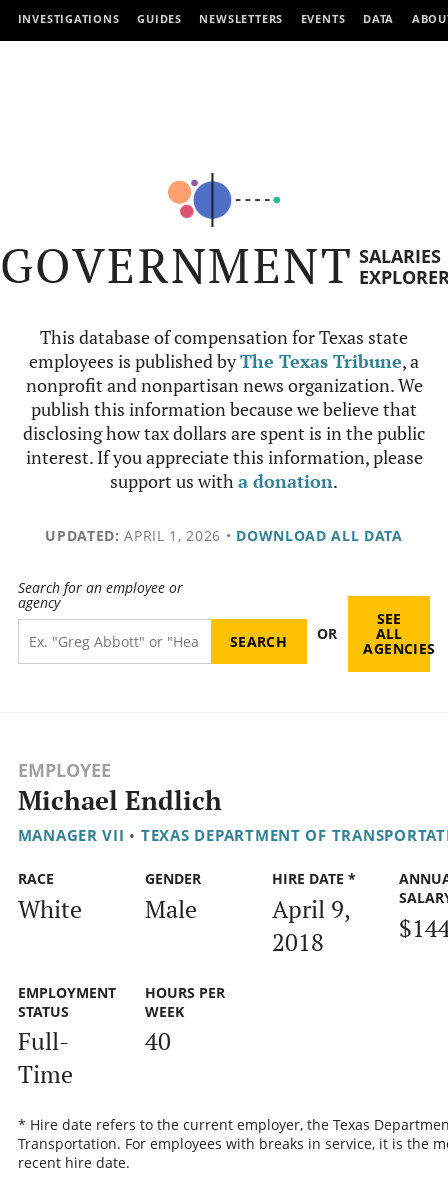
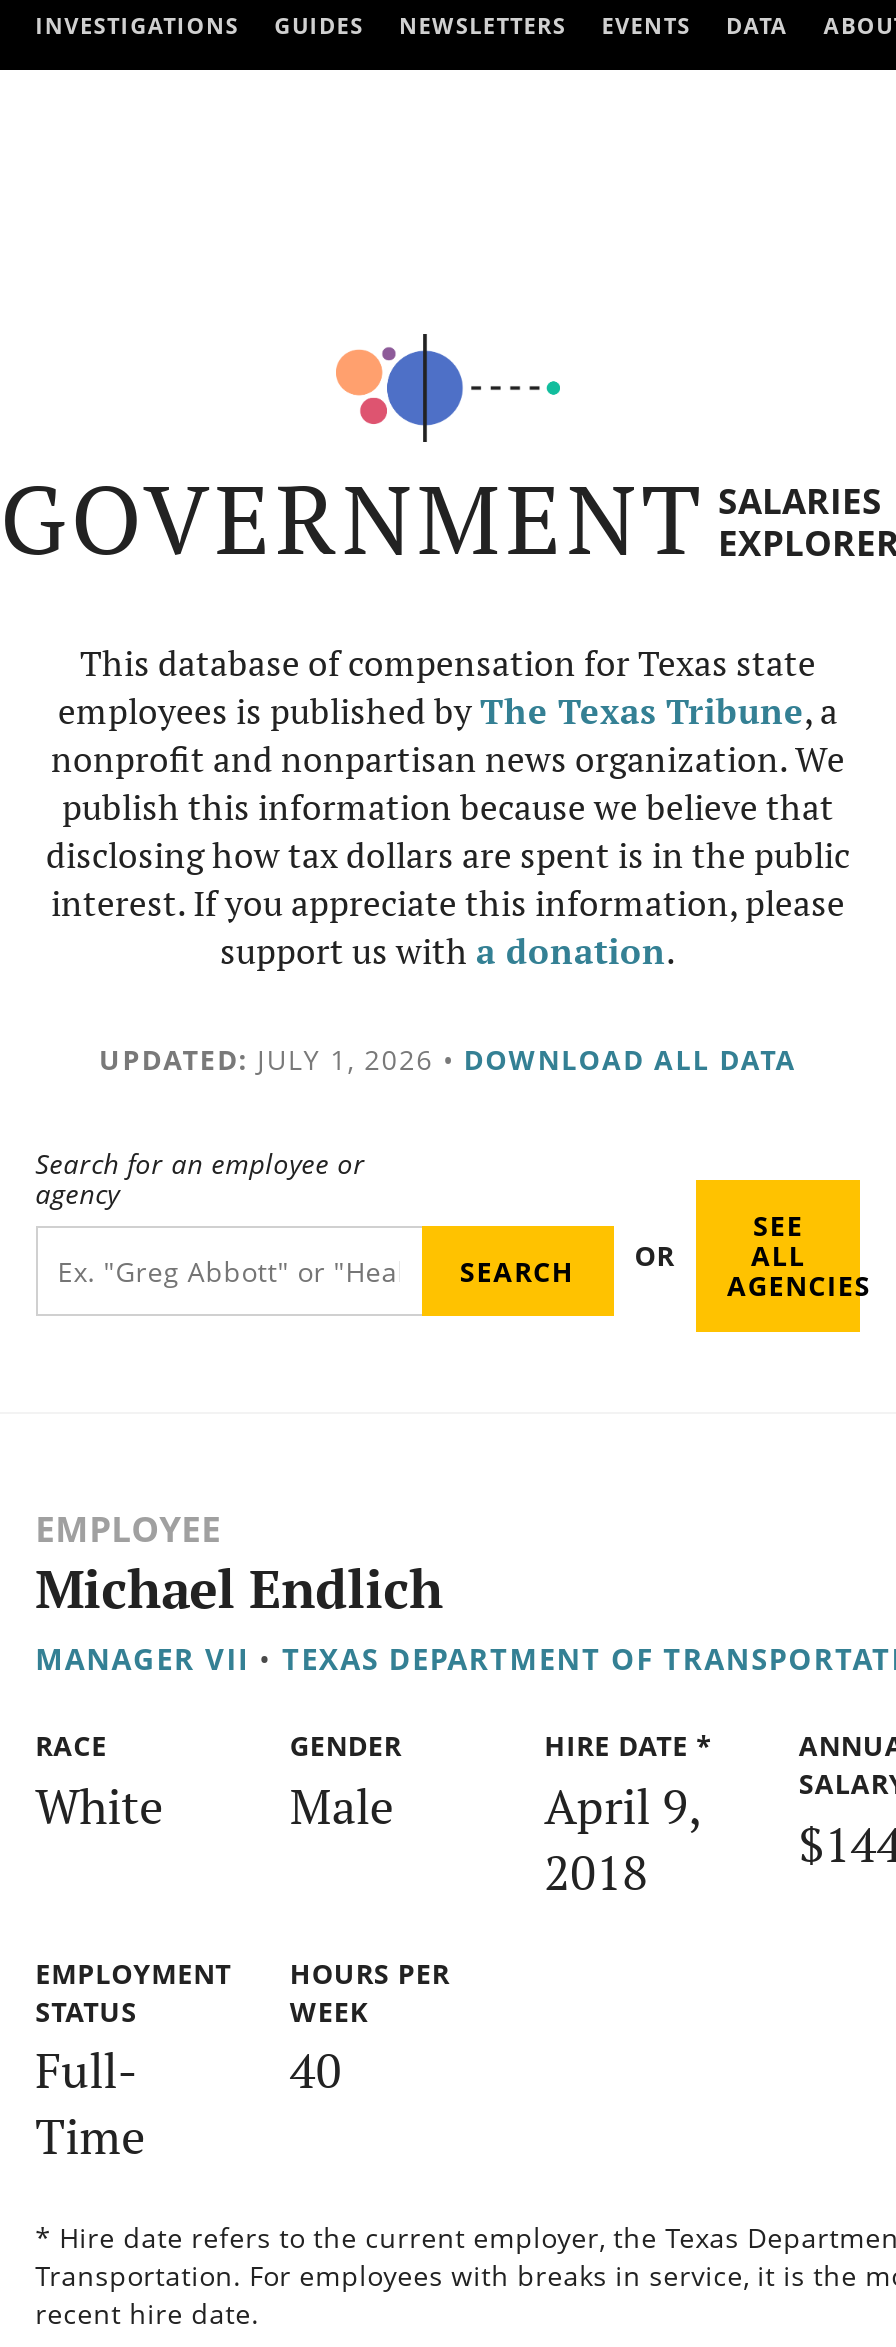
[45,526,403,545] UPDATED: APRIL 1, 2026 • DOWNLOAD ALL DATA -> [99,1040,797,1078] UPDATED: JULY 1, 2026 • DOWNLOAD ALL DATA

